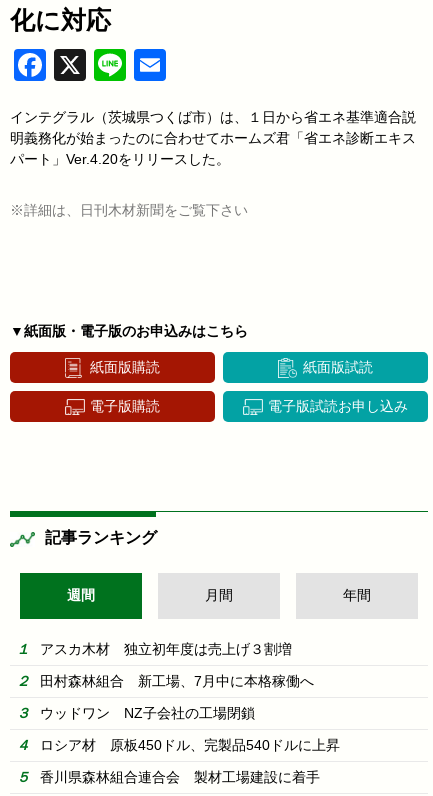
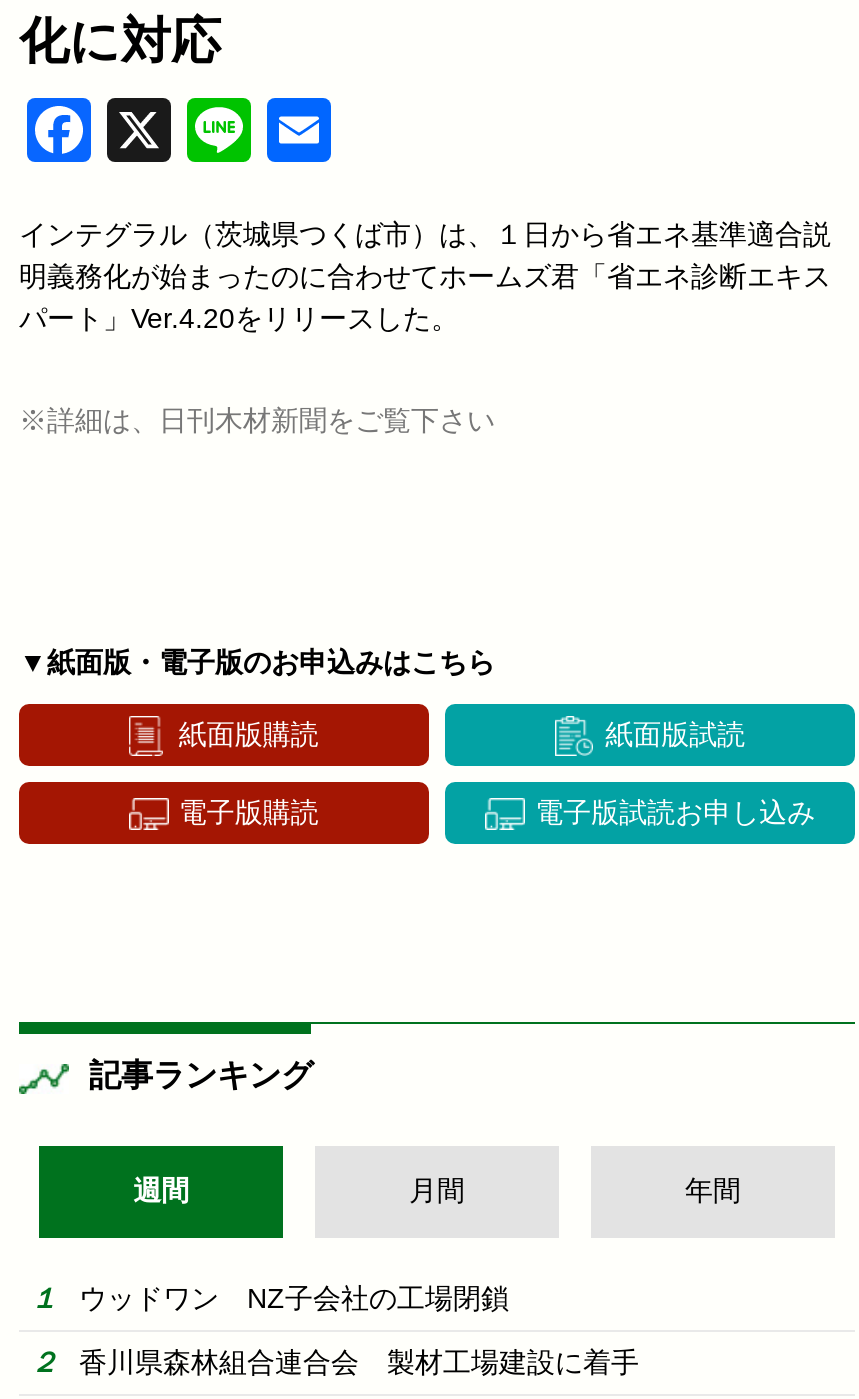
[40,641,314,689] アスカ木材 独立初年度は売上げ３割増 | 田村森林組合 新工場、7月中に本格稼働へ -> none
[40,737,340,753] ロシア材 原板450ドル、完製品540ドルに上昇 -> none

